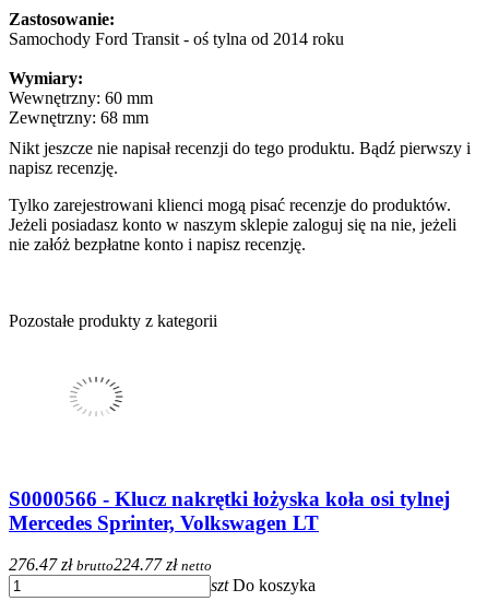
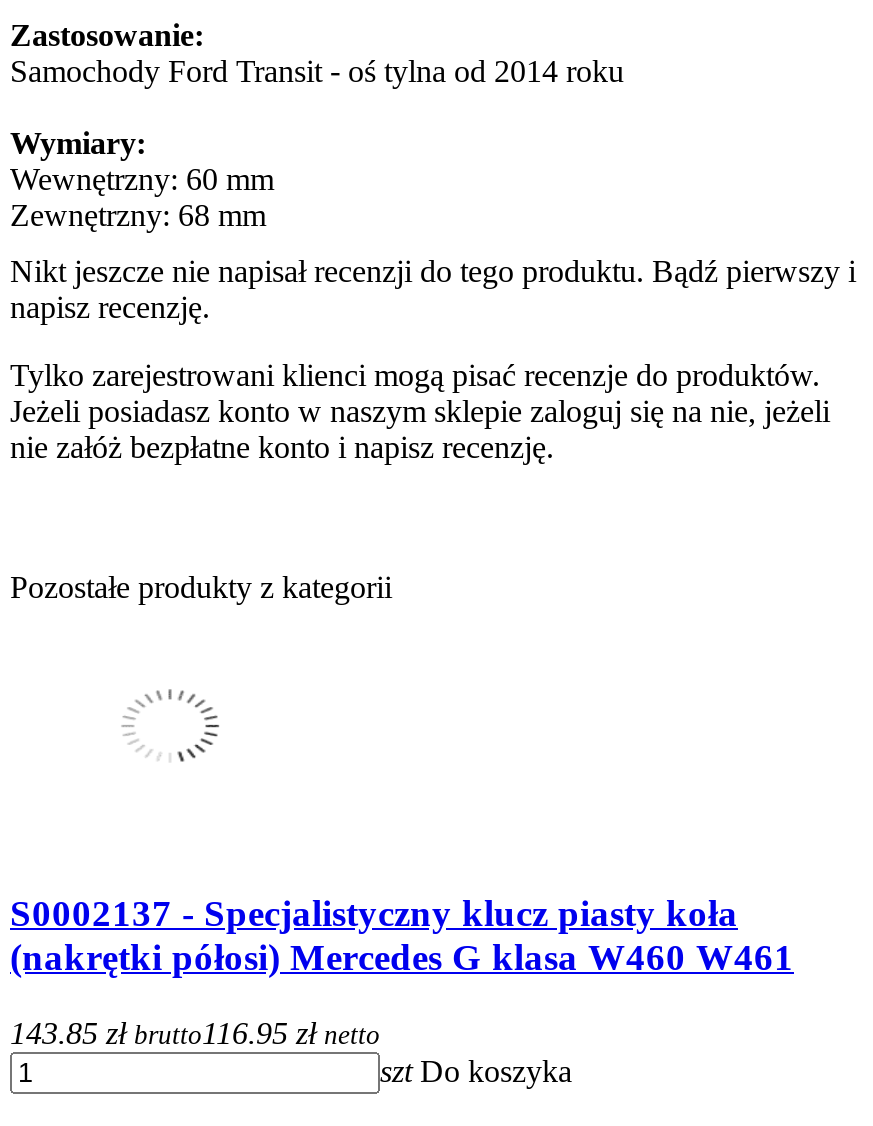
[9,487,450,534] S0000566 - Klucz nakrętki łożyska koła osi tylnej | Mercedes Sprinter, Volkswagen LT -> [10,891,794,977] S0002137 - Specjalistyczny klucz piasty koła | (nakrętki półosi) Mercedes G klasa W460 W461
[9,555,212,574] 276.47 zł brutto224.77 zł netto -> [10,1016,380,1050] 143.85 zł brutto116.95 zł netto

